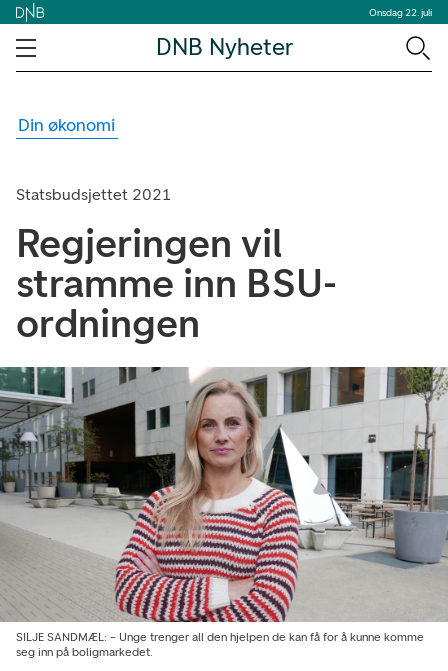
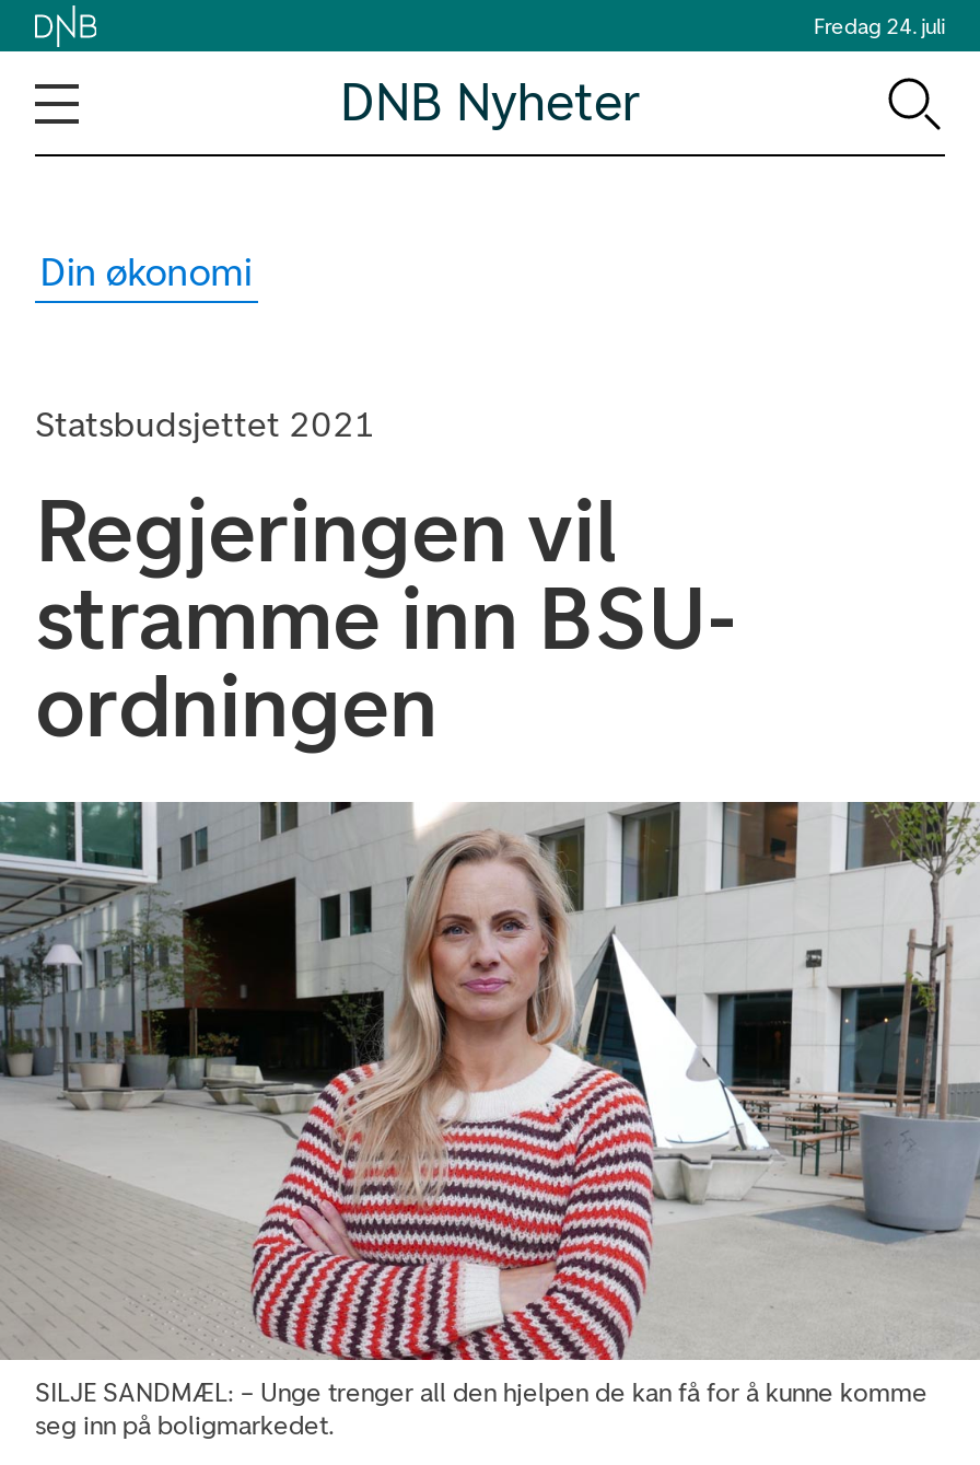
[369,5,432,18] Onsdag 22. juli -> [814,11,945,39] Fredag 24. juli

